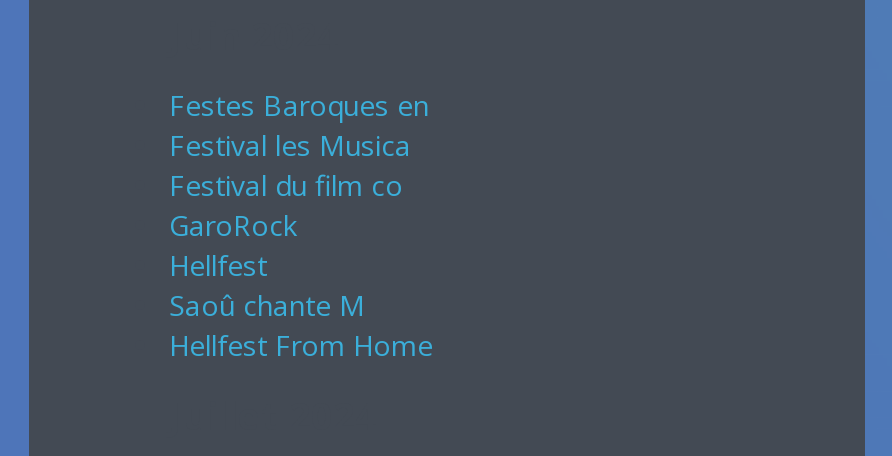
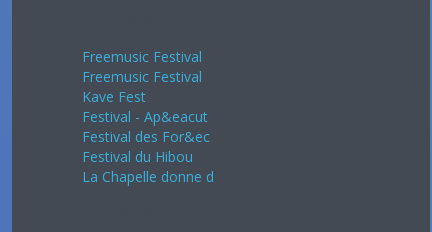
[169,86,433,364] Festes Baroques en | Festival les Musica | Festival du film co | GaroRock | Hellfest | Saoû chante M | Hellfest From Home -> [82,47,214,186] Freemusic Festival | Freemusic Festival | Kave Fest | Festival - Ap&eacut | Festival des For&ec | Festival du Hibou | La Chapelle donne d

